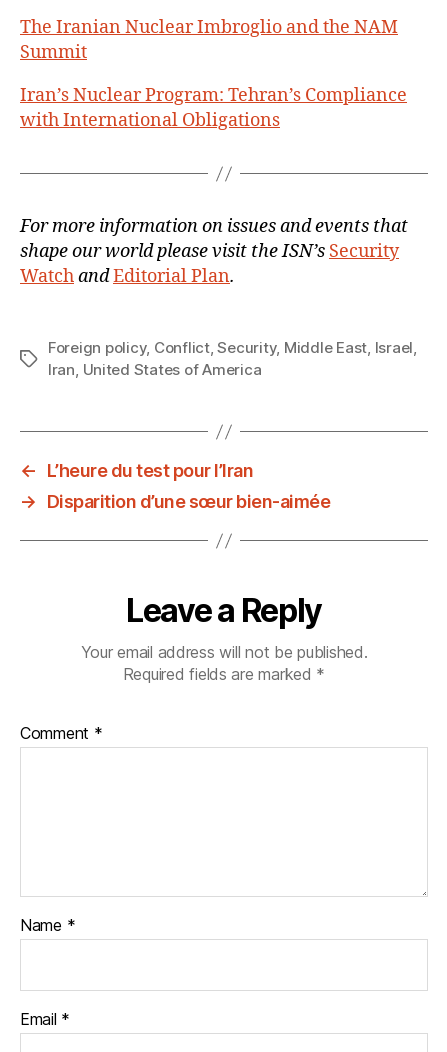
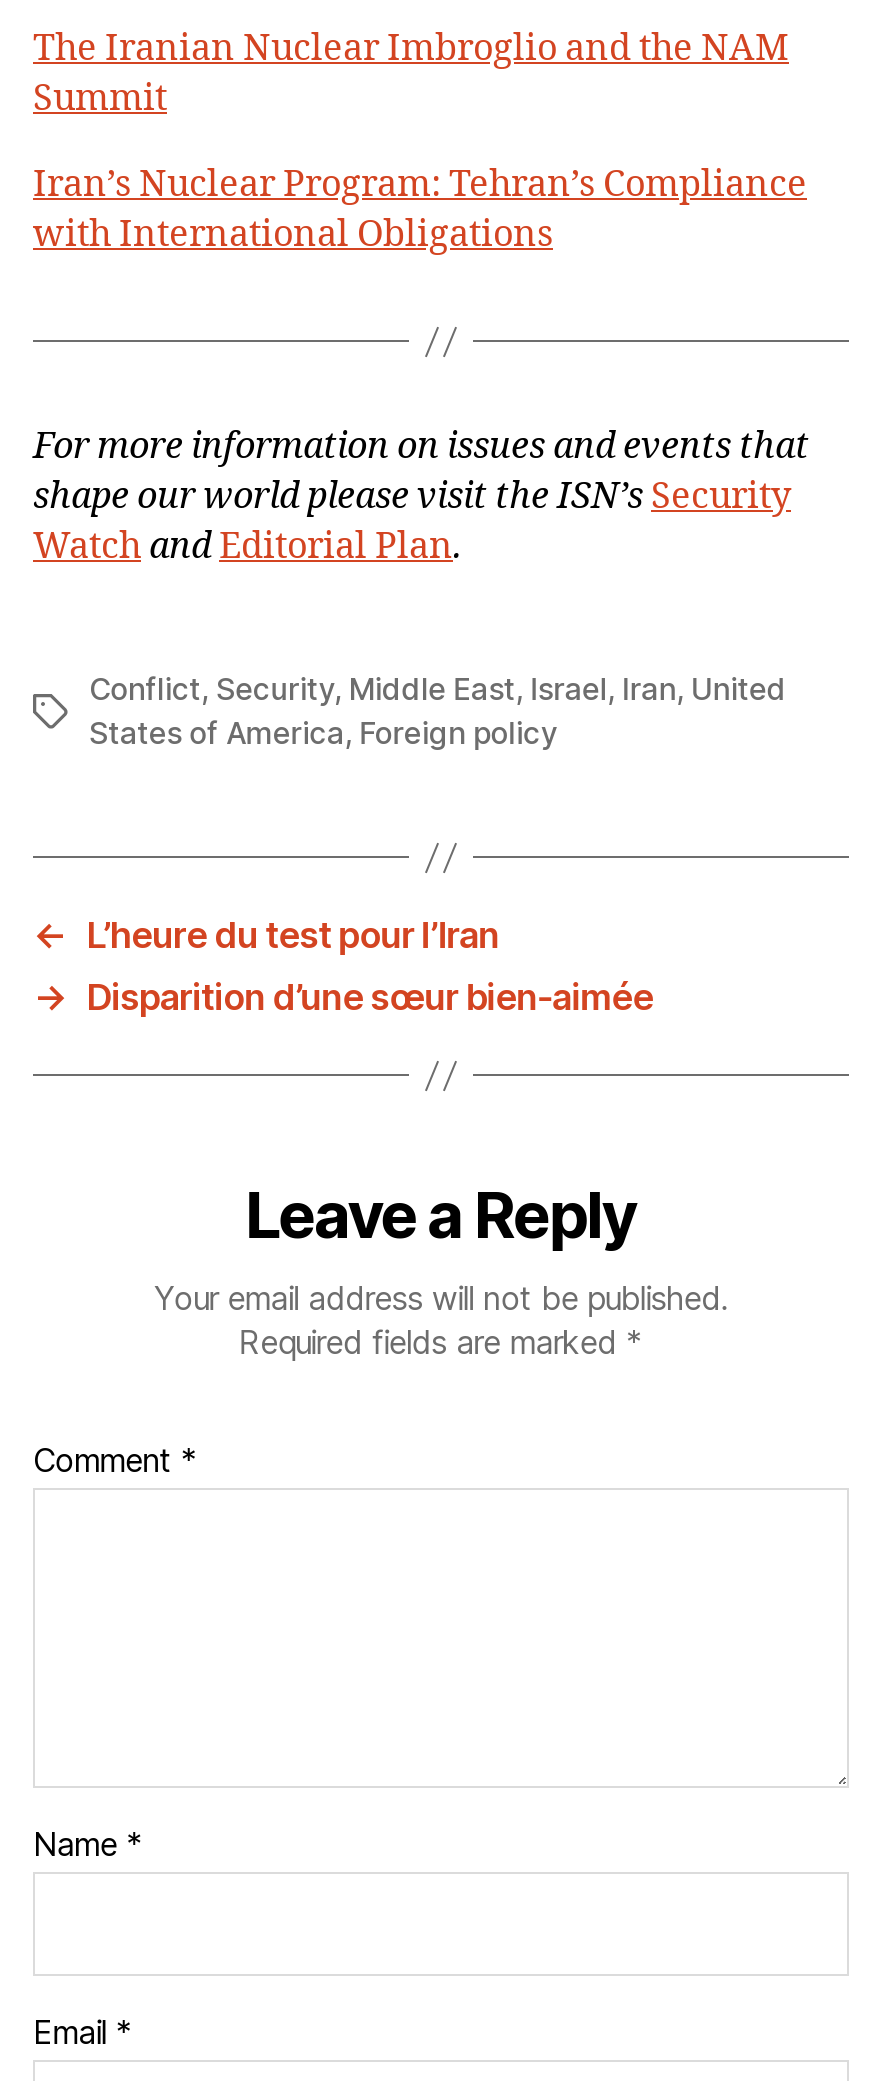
[48,338,417,379] Foreign policy, Conflict, Security, Middle East, Israel, | Iran, United States of America -> [89,670,786,752] Conflict, Security, Middle East, Israel, Iran, United | States of America, Foreign policy

